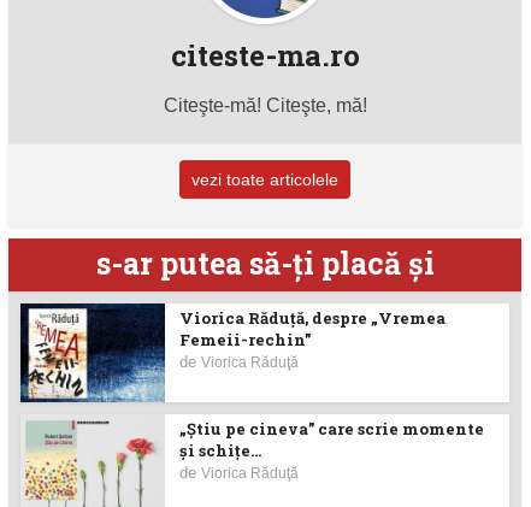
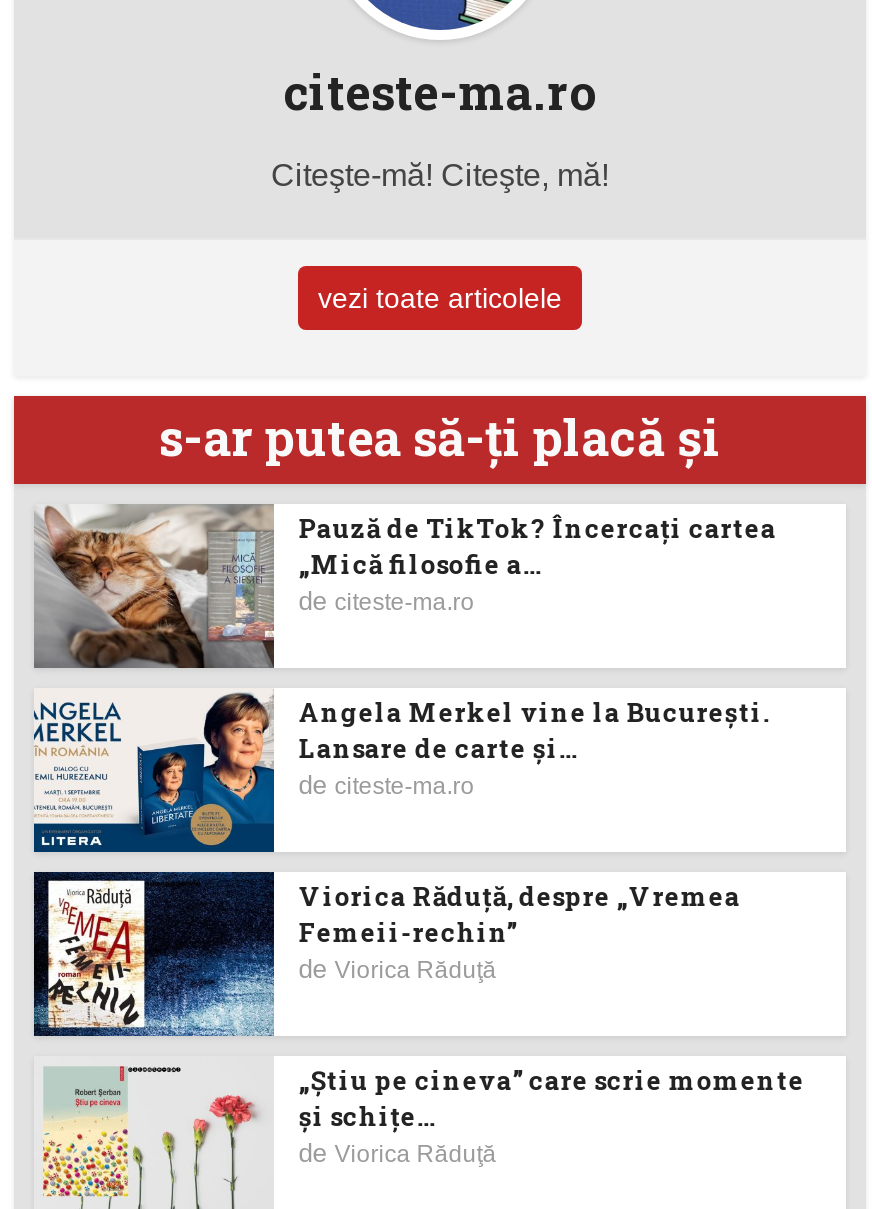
none -> [32,690,276,854] [image]
none -> [34,504,776,799] [image] | Pauză de TikTok? Încercaţi cartea | „Mică filosofie a... | de citeste-ma.ro | Angela Merkel vine la București. | Lansare de carte şi... | de citeste-ma.ro

